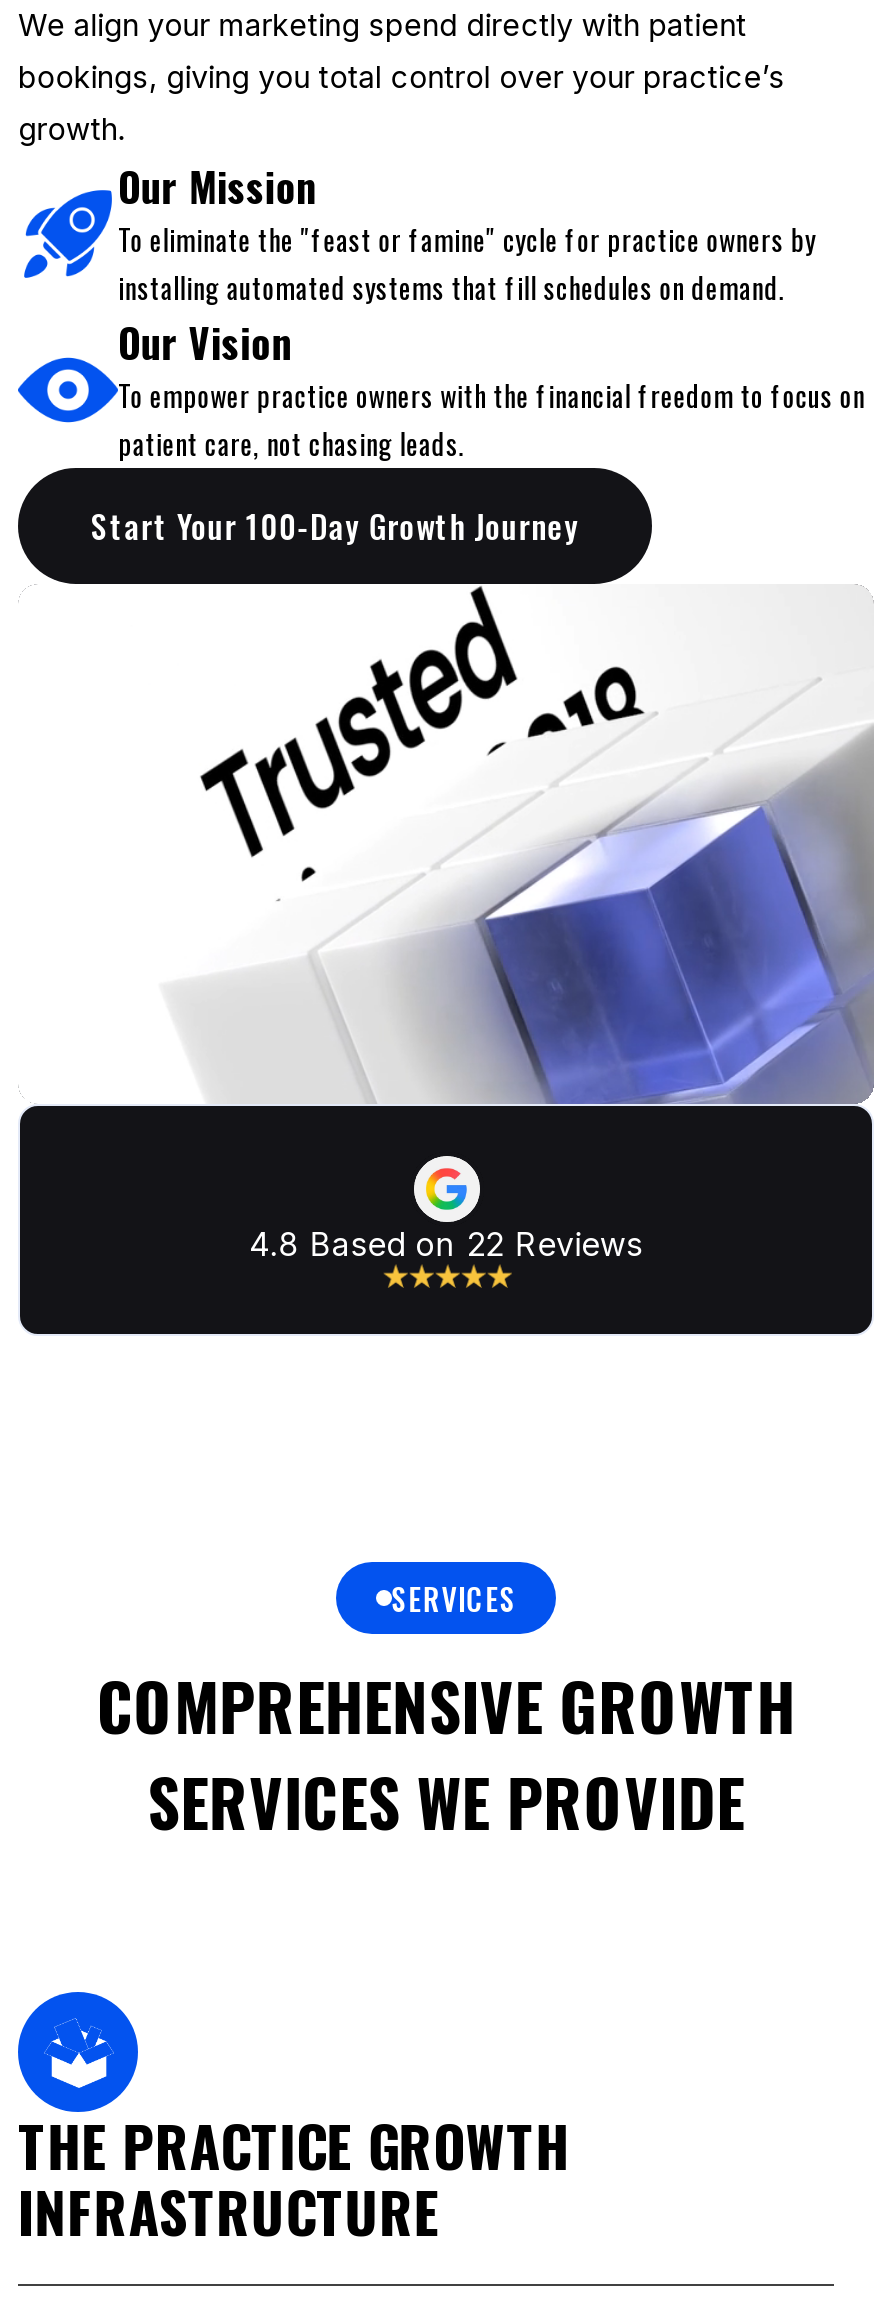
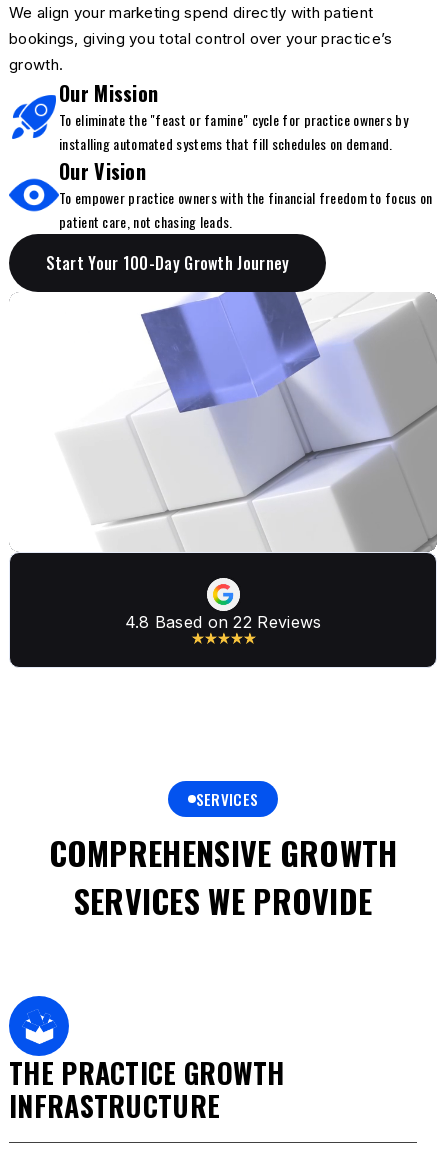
[158,584,872,1106] [image] -> [78,292,437,553] [image]

